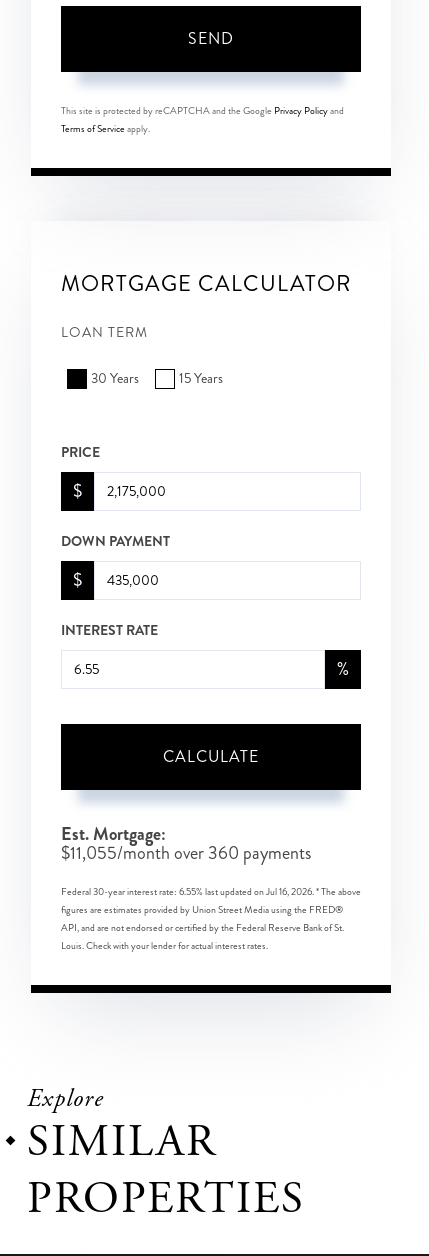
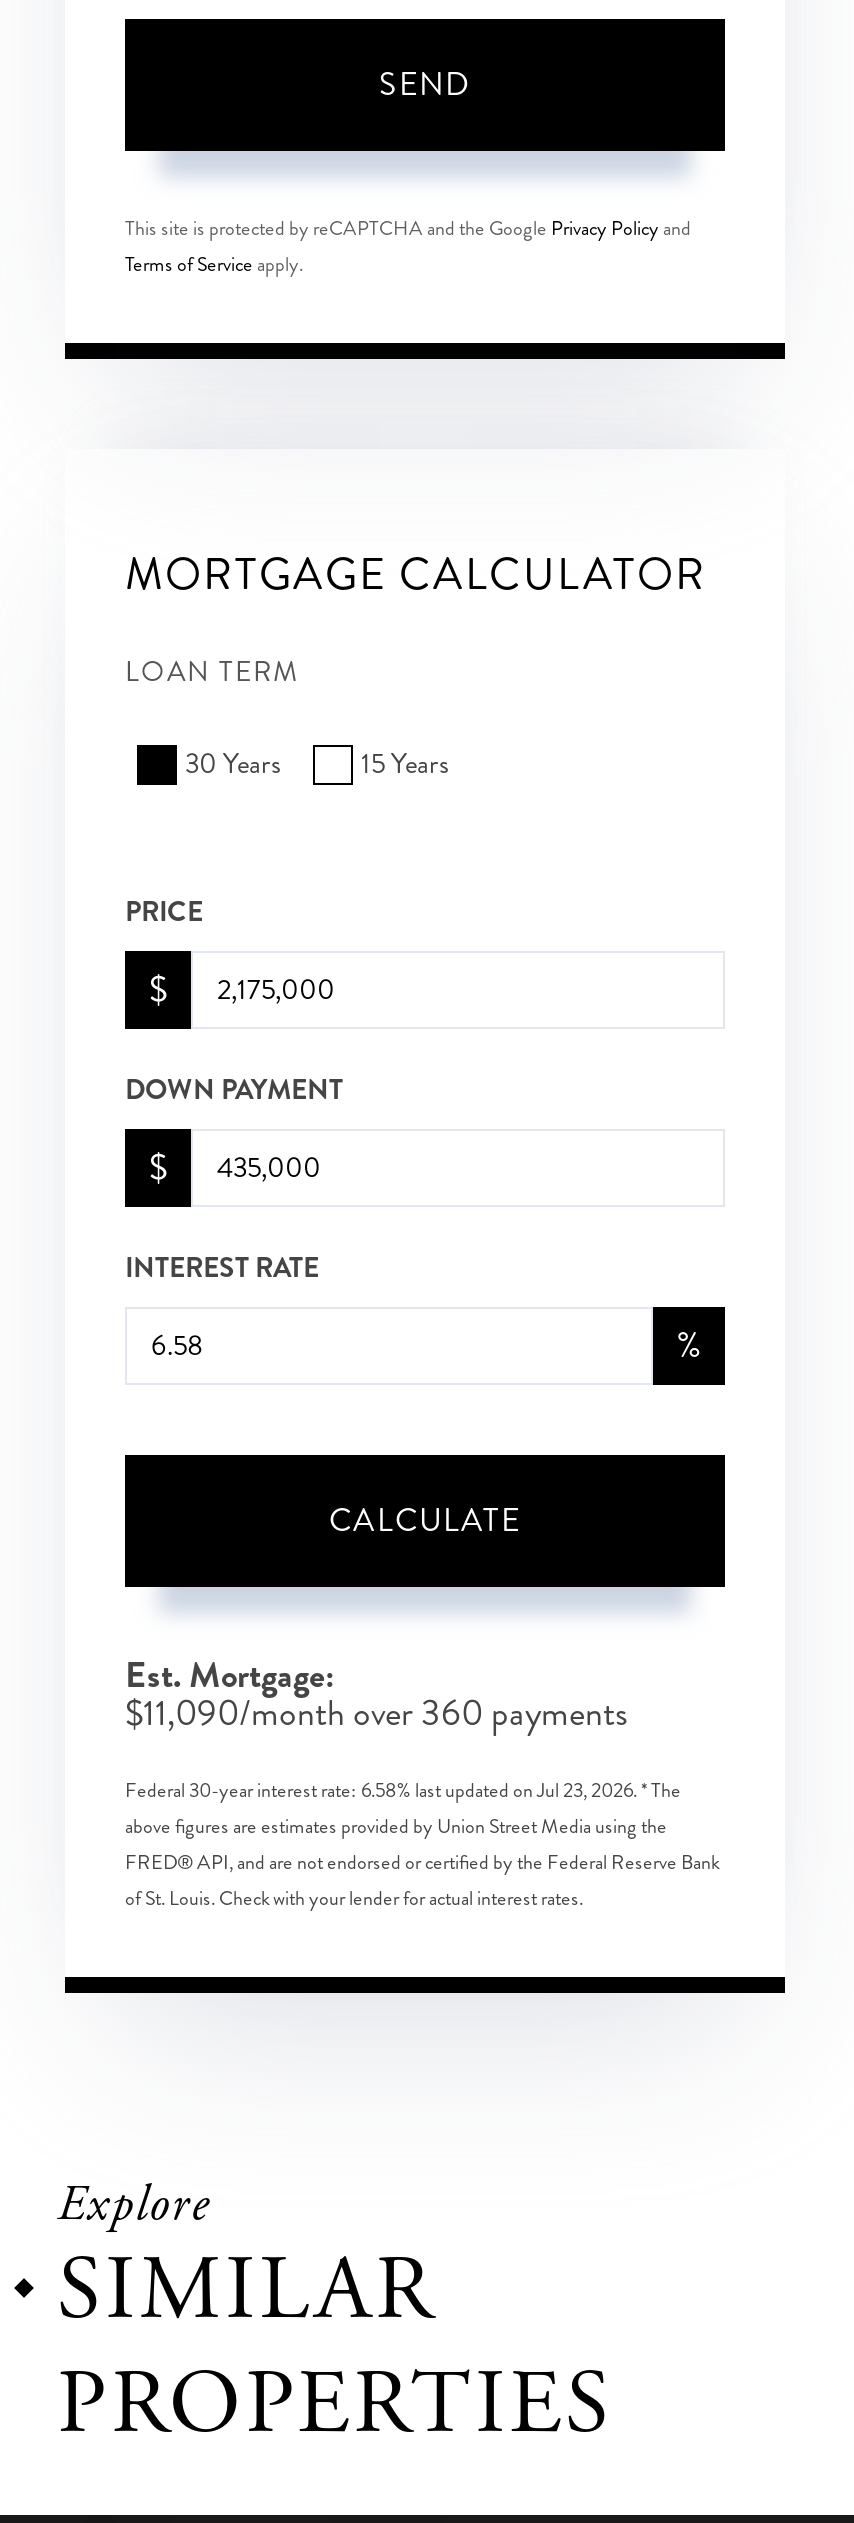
[61,840,311,866] $11,055/month over 360 payments -> [125,1687,627,1739] $11,090/month over 360 payments
[61,885,361,953] Federal 30-year interest rate: 6.55% last updated on Jul 16, 2026. * The above | figures are estimates provided by Union Street Media using the FRED® | API, and are not endorsed or certified by the Federal Reserve Bank of St. | Louis. Check with your lender for actual interest rates. -> [125,1777,719,1913] Federal 30-year interest rate: 6.58% last updated on Jul 23, 2026. * The | above figures are estimates provided by Union Street Media using the | FRED® API, and are not endorsed or certified by the Federal Reserve Bank | of St. Louis. Check with your lender for actual interest rates.

